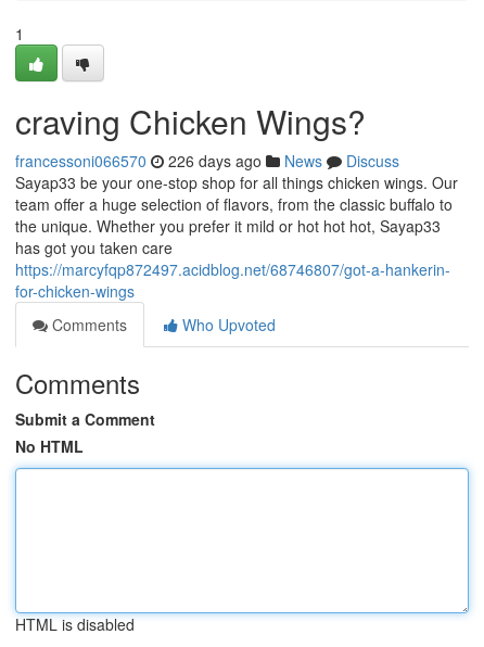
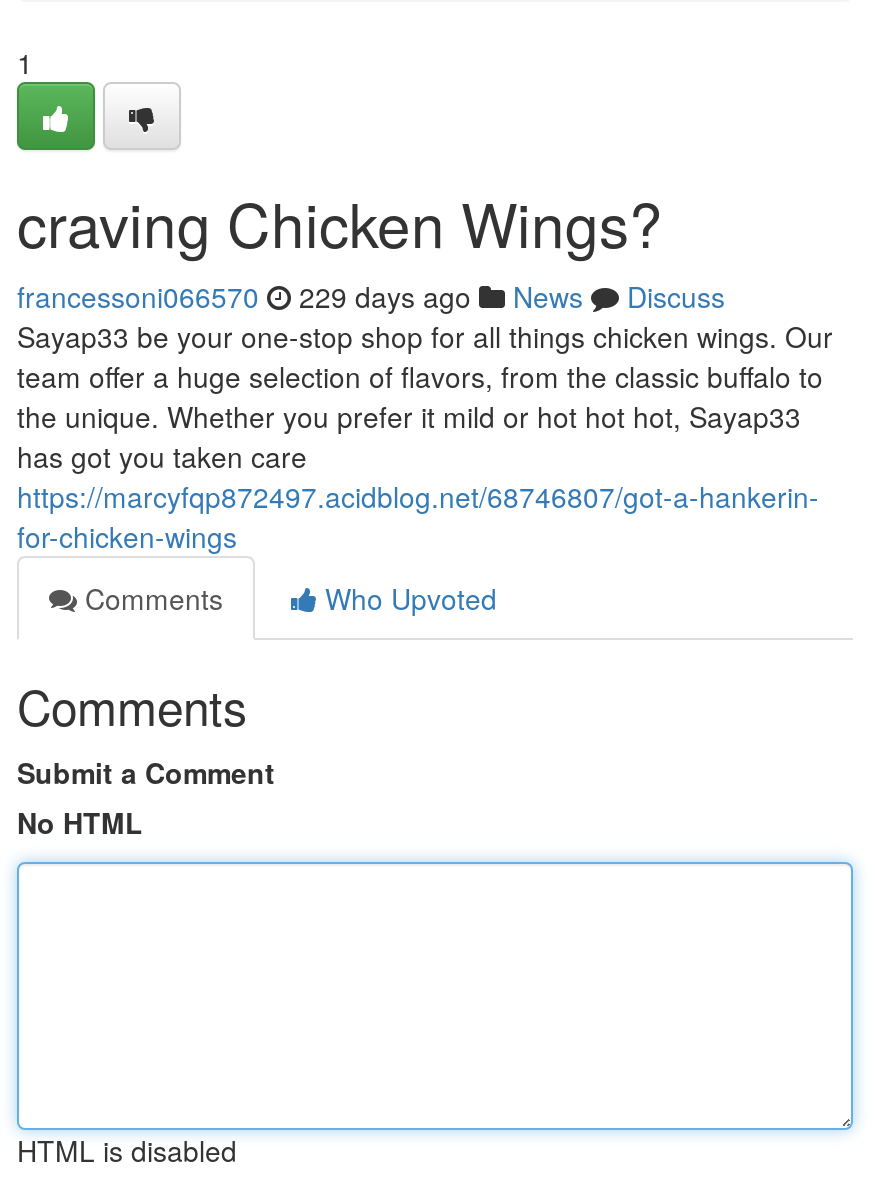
[15,150,399,172] francessoni066570 226 days ago News Discuss -> [17,276,725,316] francessoni066570 229 days ago News Discuss

